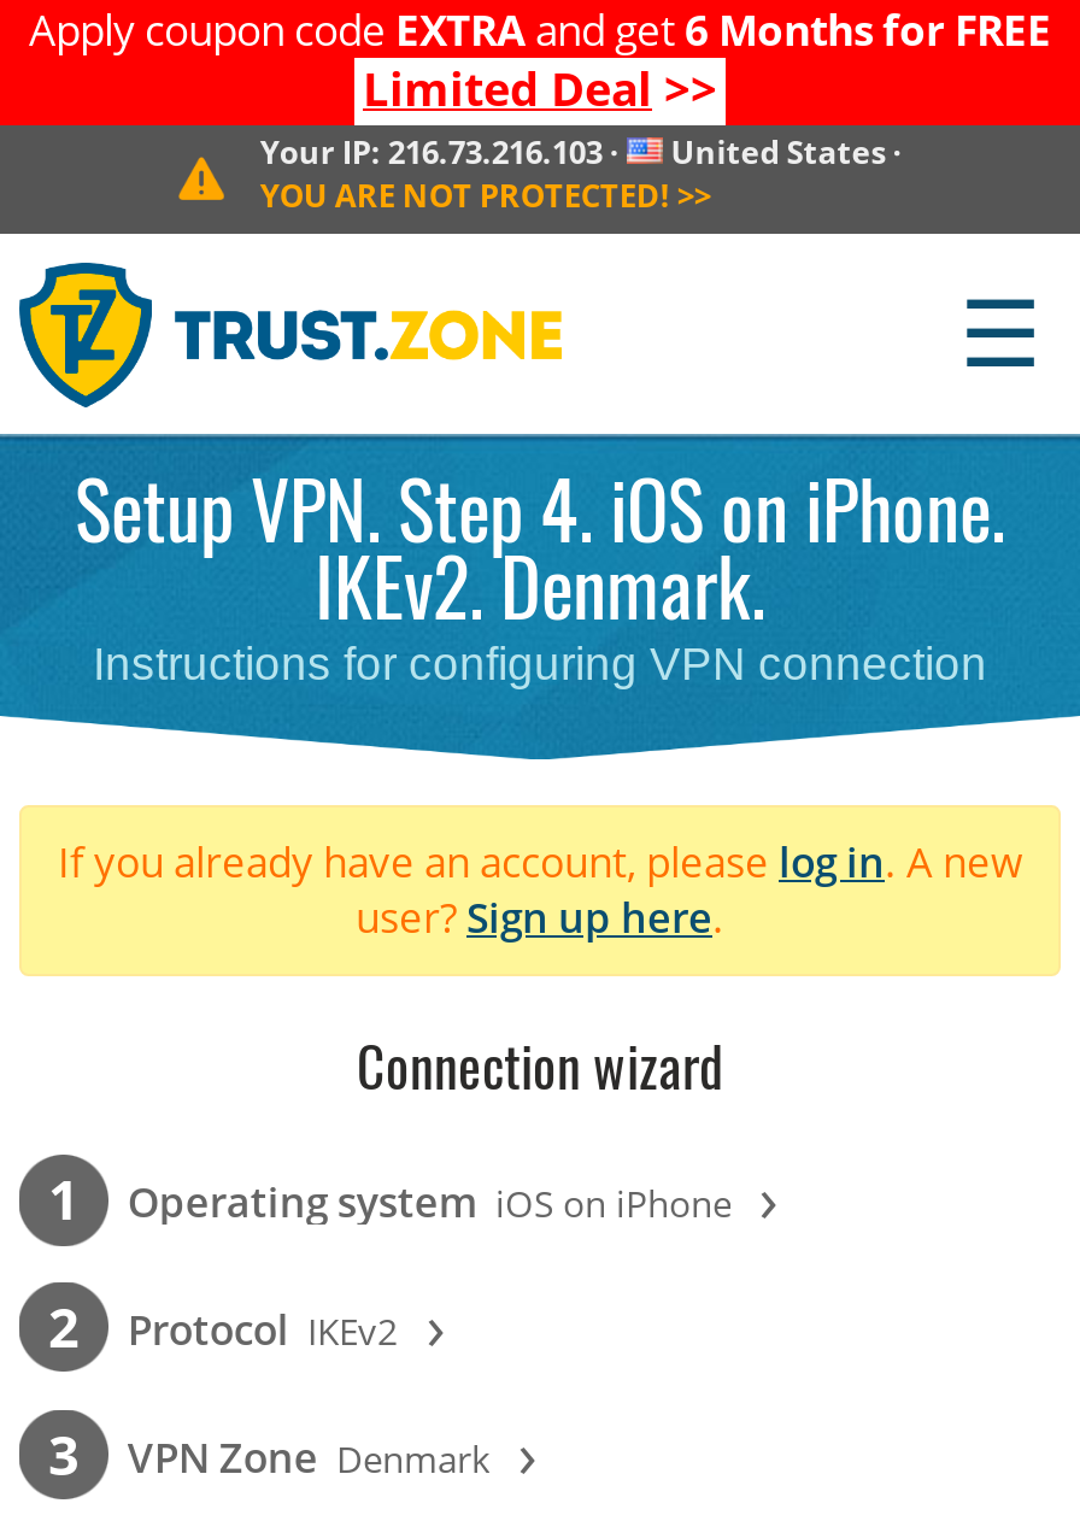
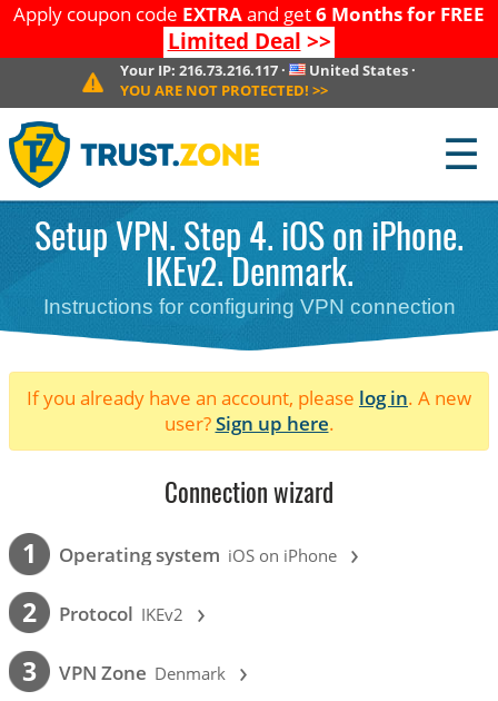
[260,130,902,173] Your IP: 216.73.216.103 · United States · -> [120,60,416,80] Your IP: 216.73.216.117 · United States ·

